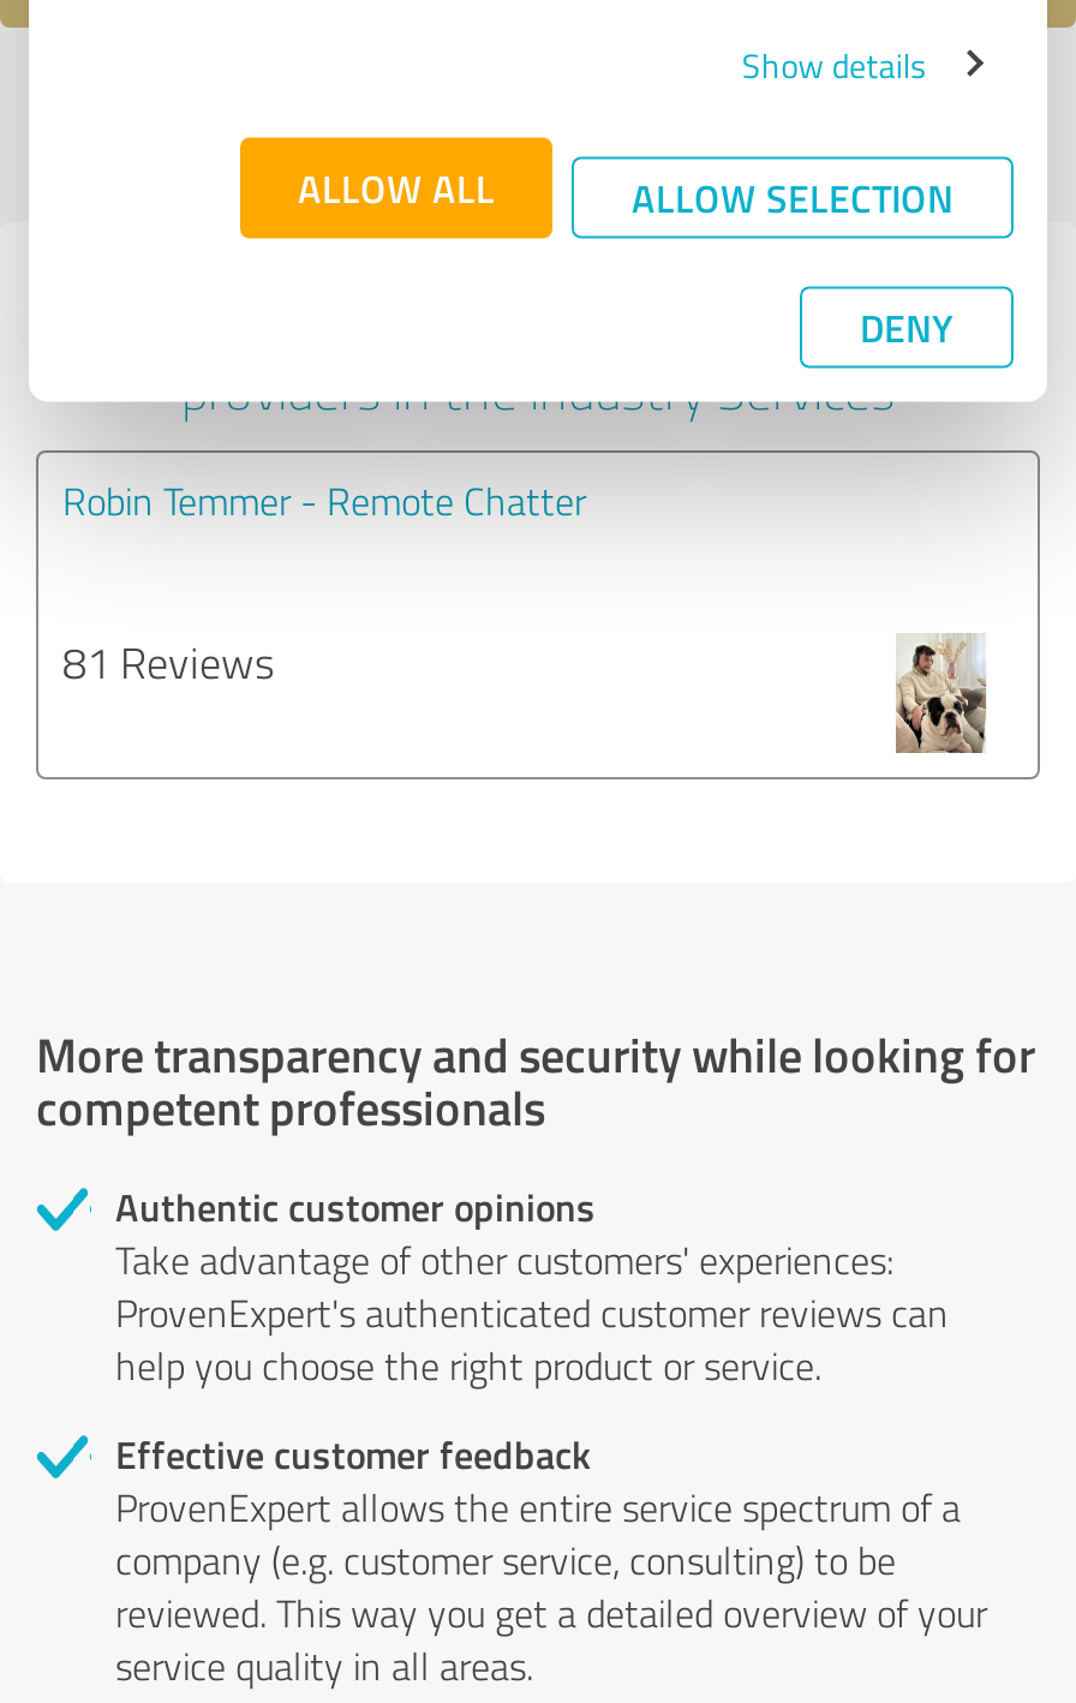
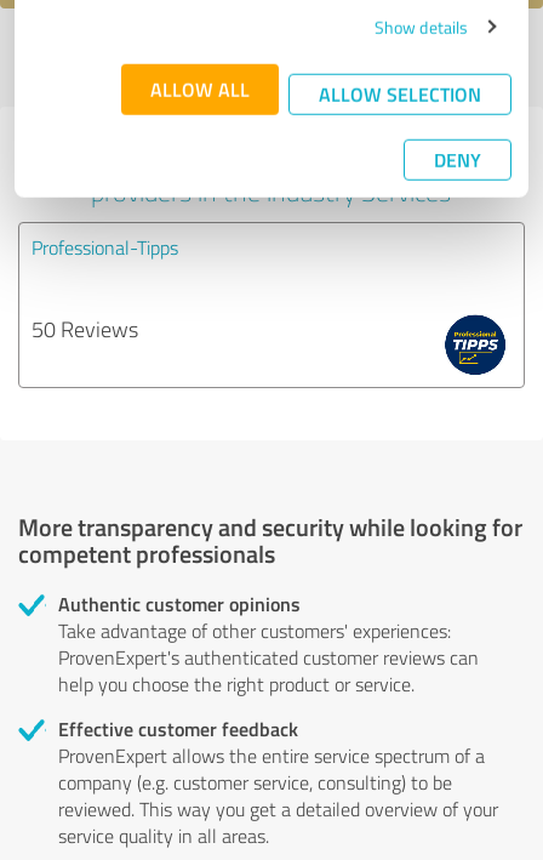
[62,473,586,526] Robin Temmer - Remote Chatter -> [32,234,178,260] Professional-Tipps
[62,632,274,690] 81 Reviews -> [32,314,138,343] 50 Reviews
[881,633,1002,755] [image] -> [444,314,507,376] [image]

